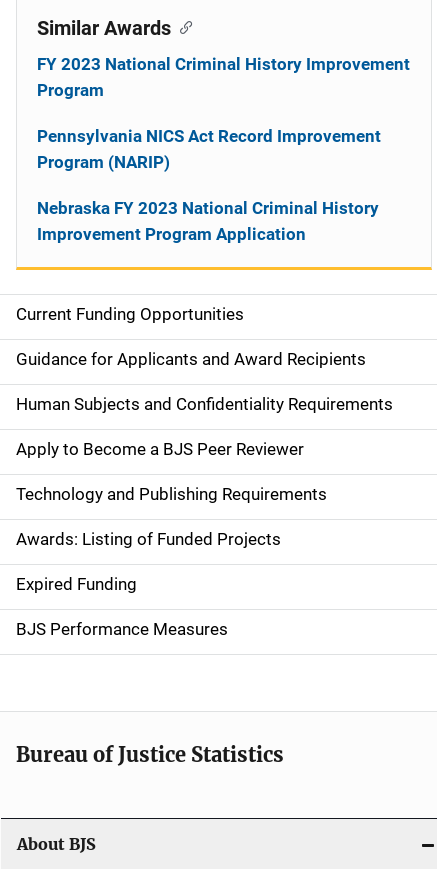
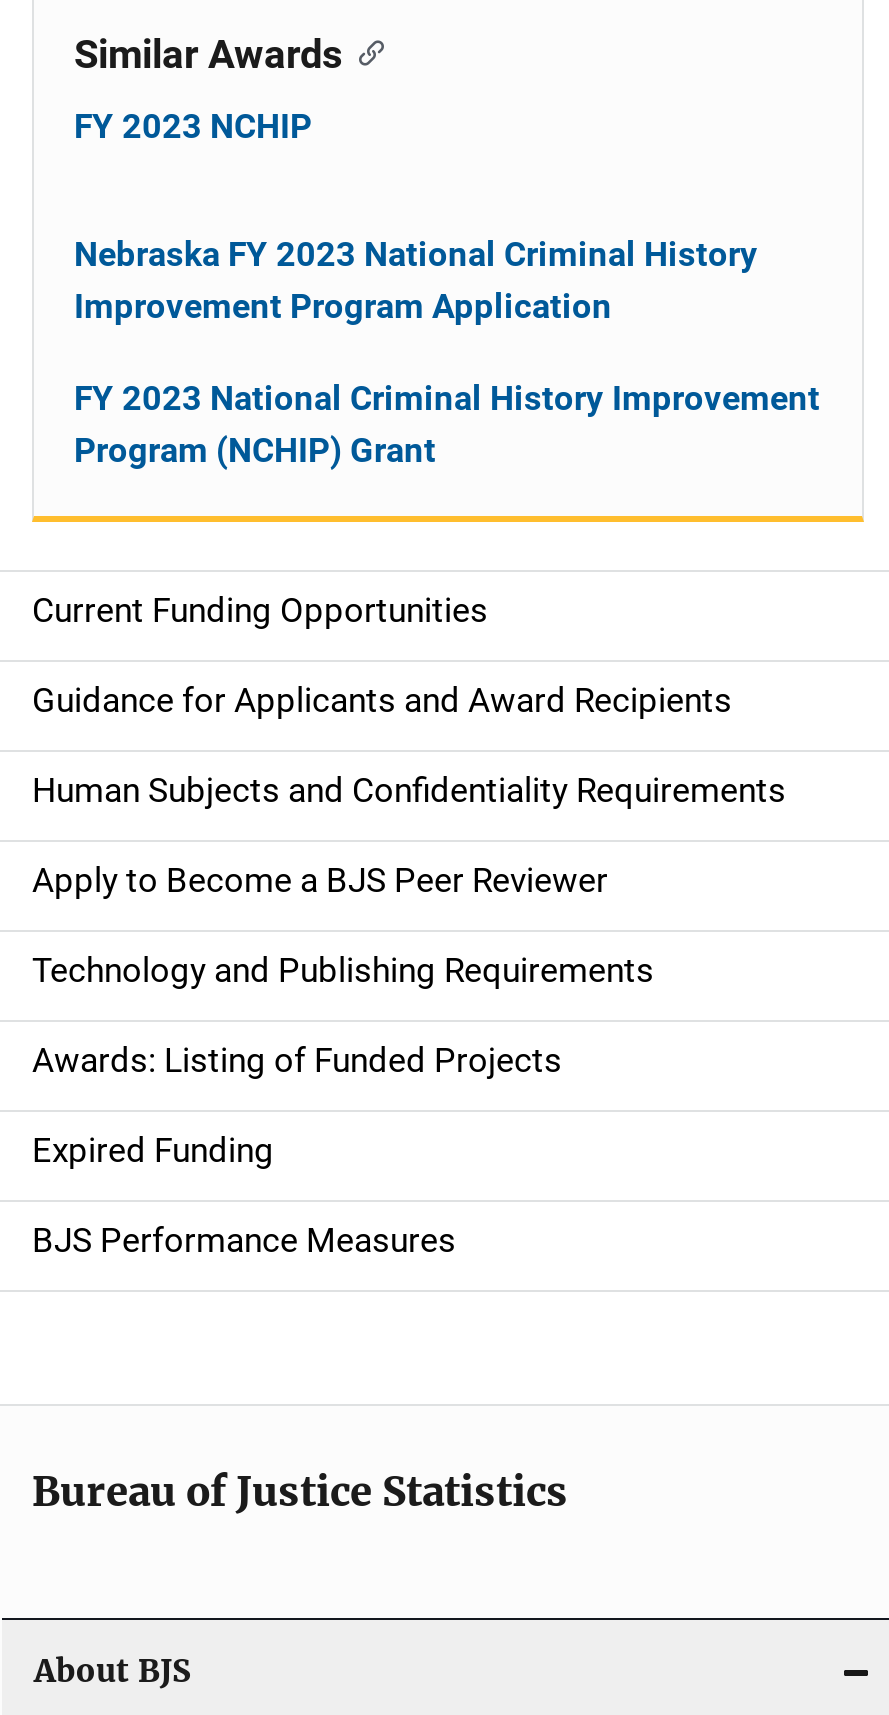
moved [37,53,410,73] -> [74,377,820,417]: FY 2023 National Criminal History Improvement
[37,79,381,171] Program | Pennsylvania NICS Act Record Improvement | Program (NARIP) -> [74,105,312,145] FY 2023 NCHIP
moved [37,197,379,243] -> [74,233,758,325]: Nebraska FY 2023 National Criminal History | Improvement Program Application
none -> [74,429,436,469] Program (NCHIP) Grant

